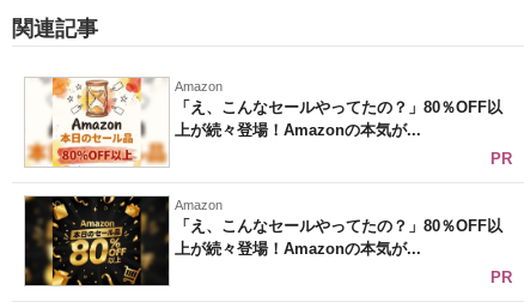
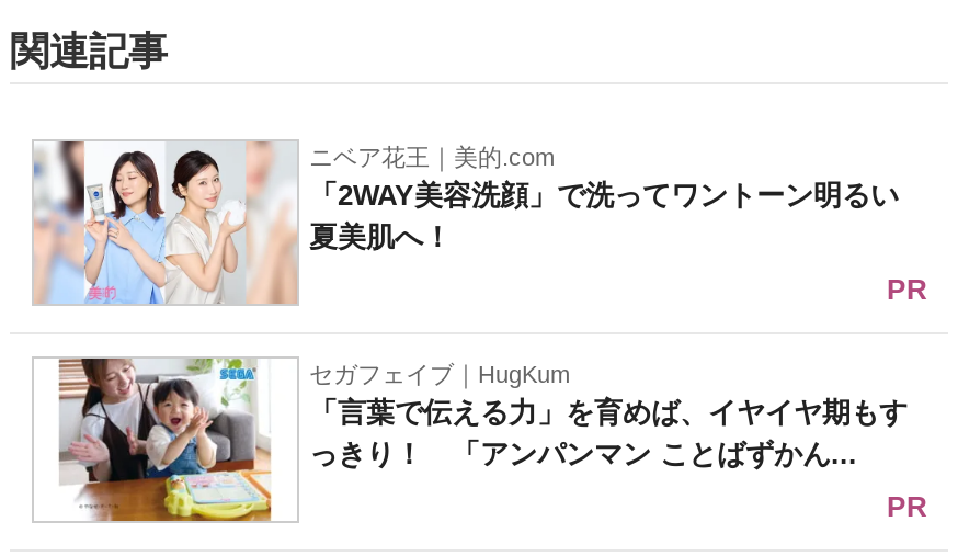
[25,77,503,168] [image] | Amazon | 「え、こんなセールやってたの？」80％OFF以 | 上が続々登場！Amazonの本気が... -> [32,141,899,306] [image] | ニベア花王｜美的.com | 「2WAY美容洗顔」で洗ってワントーン明るい | 夏美肌へ！
[24,195,503,286] [image] | Amazon | 「え、こんなセールやってたの？」80％OFF以 | 上が続々登場！Amazonの本気が... -> [34,356,908,523] [image] | セガフェイブ｜HugKum | 「言葉で伝える力」を育めば、イヤイヤ期もす | っきり！ 「アンパンマン ことばずかん...

